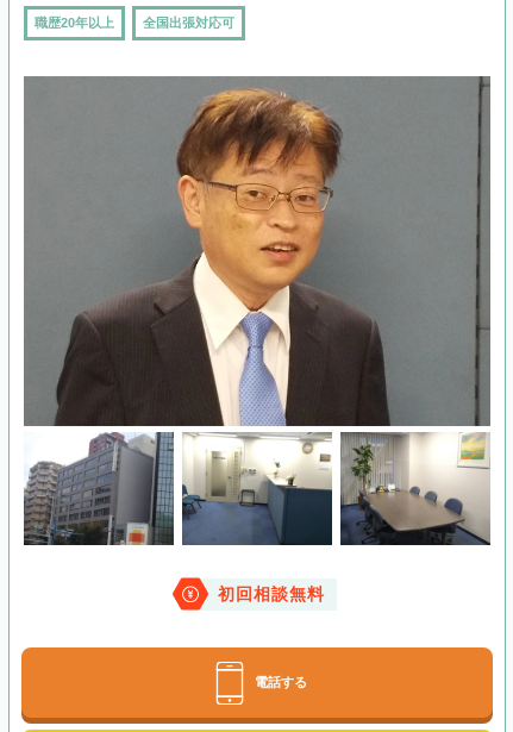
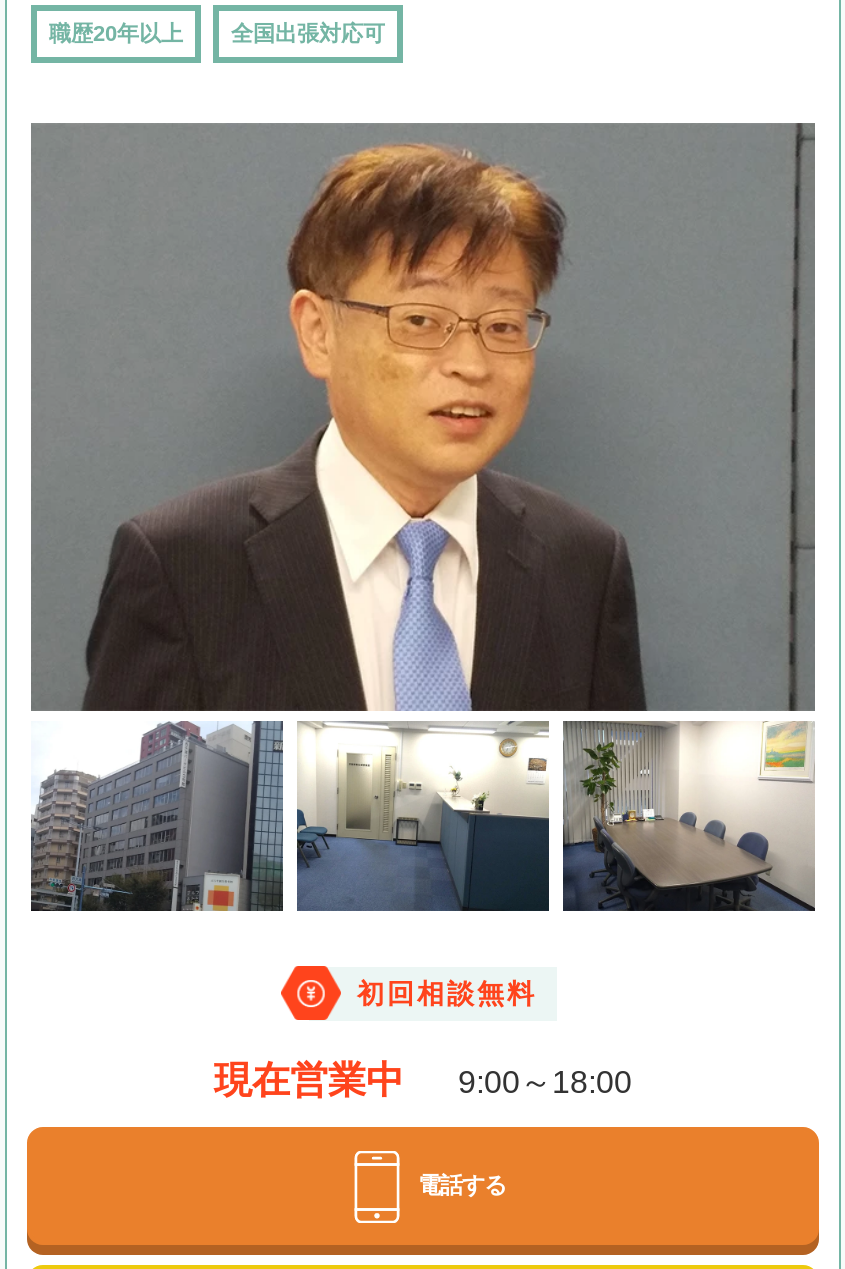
none -> [214,1058,632,1100] 現在営業中 | 9:00～18:00

